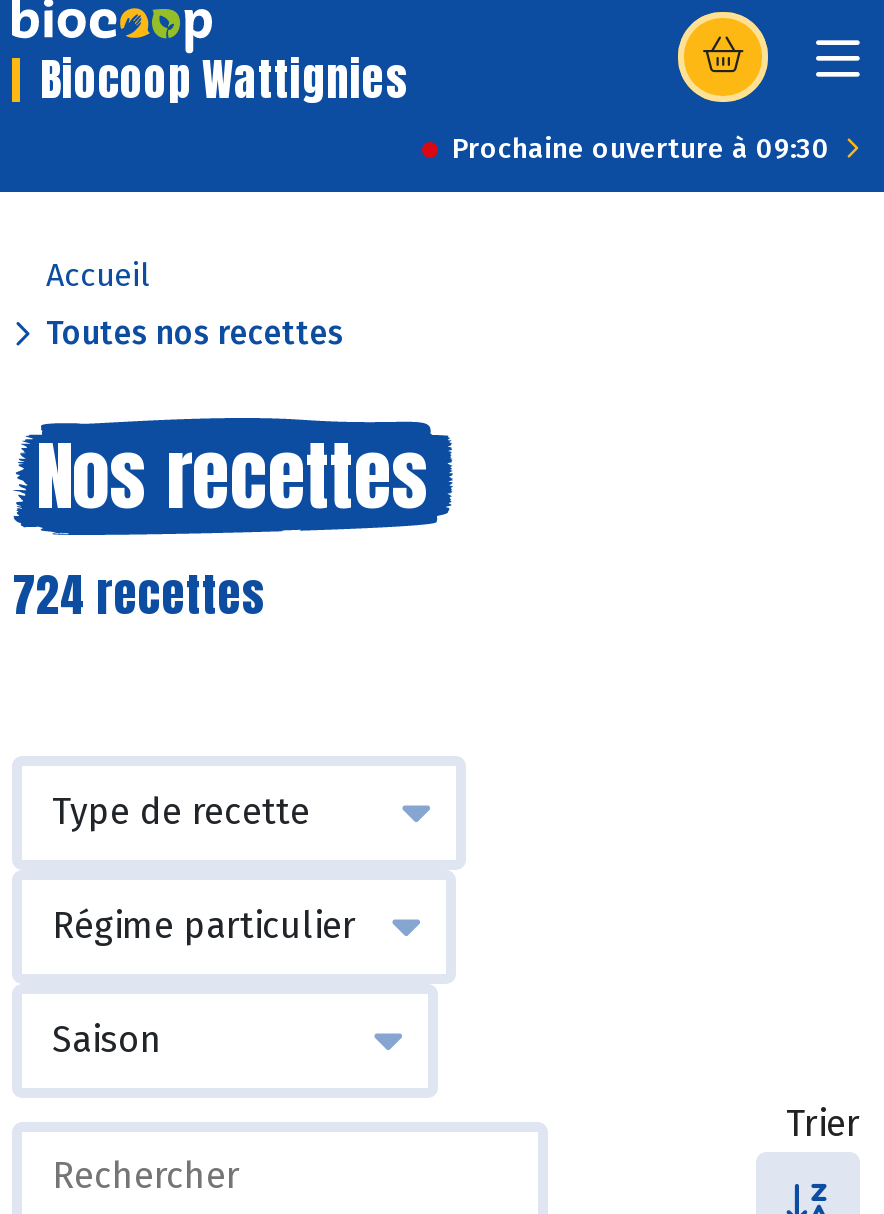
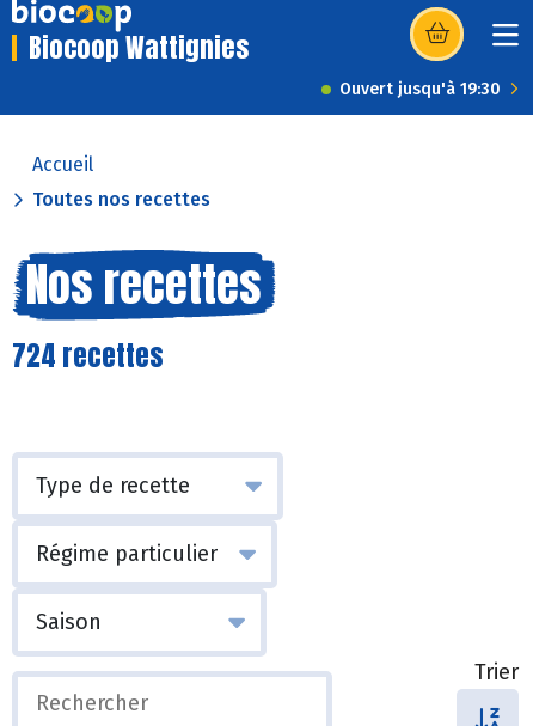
[452,132,830,166] Prochaine ouverture à 09:30 -> [339,79,501,99] Ouvert jusqu'à 19:30

